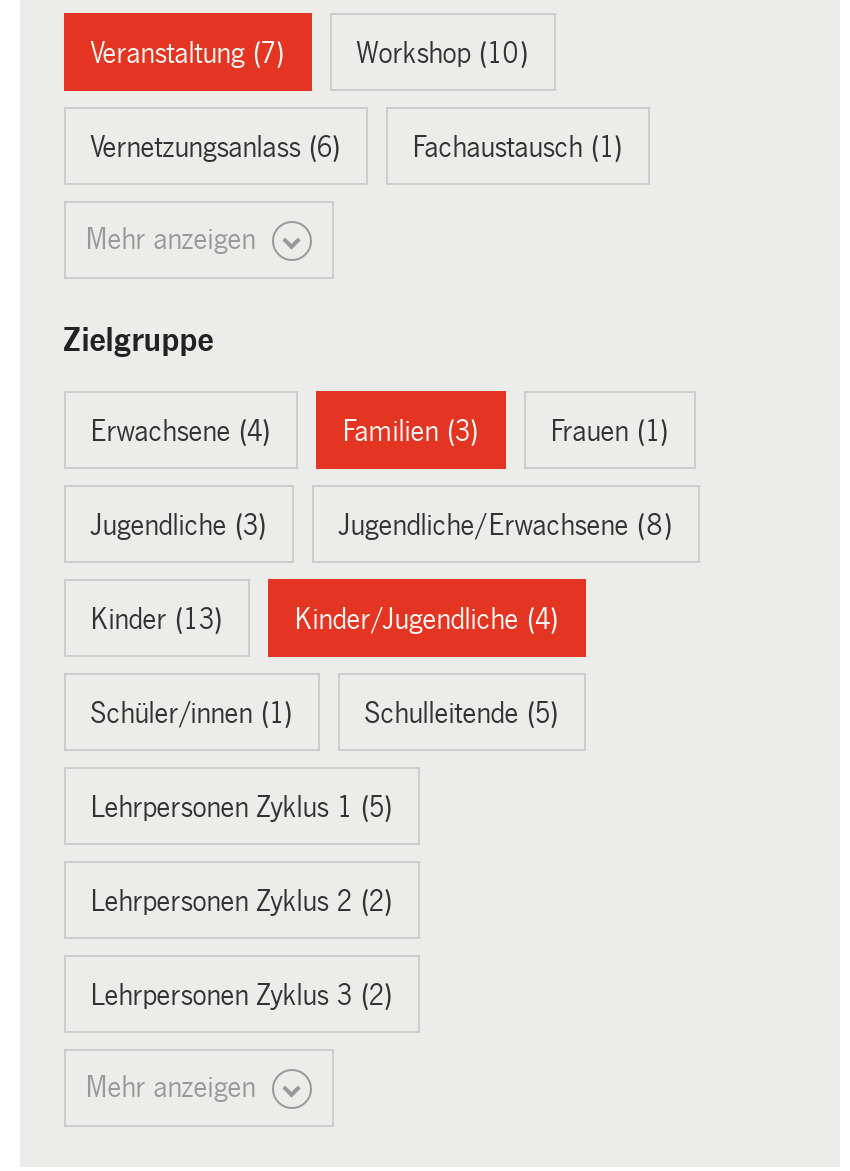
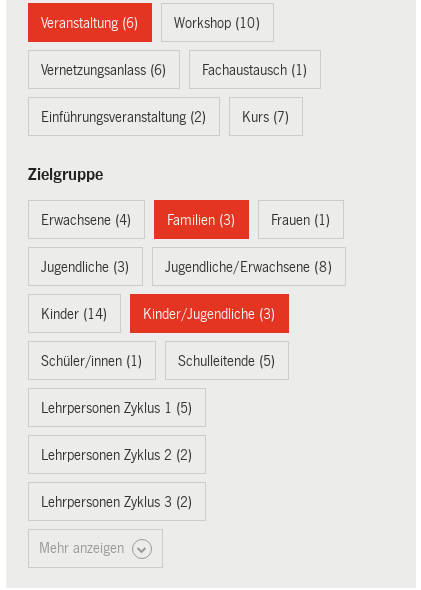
[90,37,284,69] Veranstaltung (7) -> [41,15,138,31] Veranstaltung (6)
[86,223,264,255] Mehr anzeigen -> [41,109,289,125] Einführungsveranstaltung (2) | Kurs (7)
[90,603,222,635] Kinder (13) -> [41,306,107,322] Kinder (14)
[294,603,558,635] Kinder/Jugendliche (4) -> [143,306,275,322] Kinder/Jugendliche (3)

